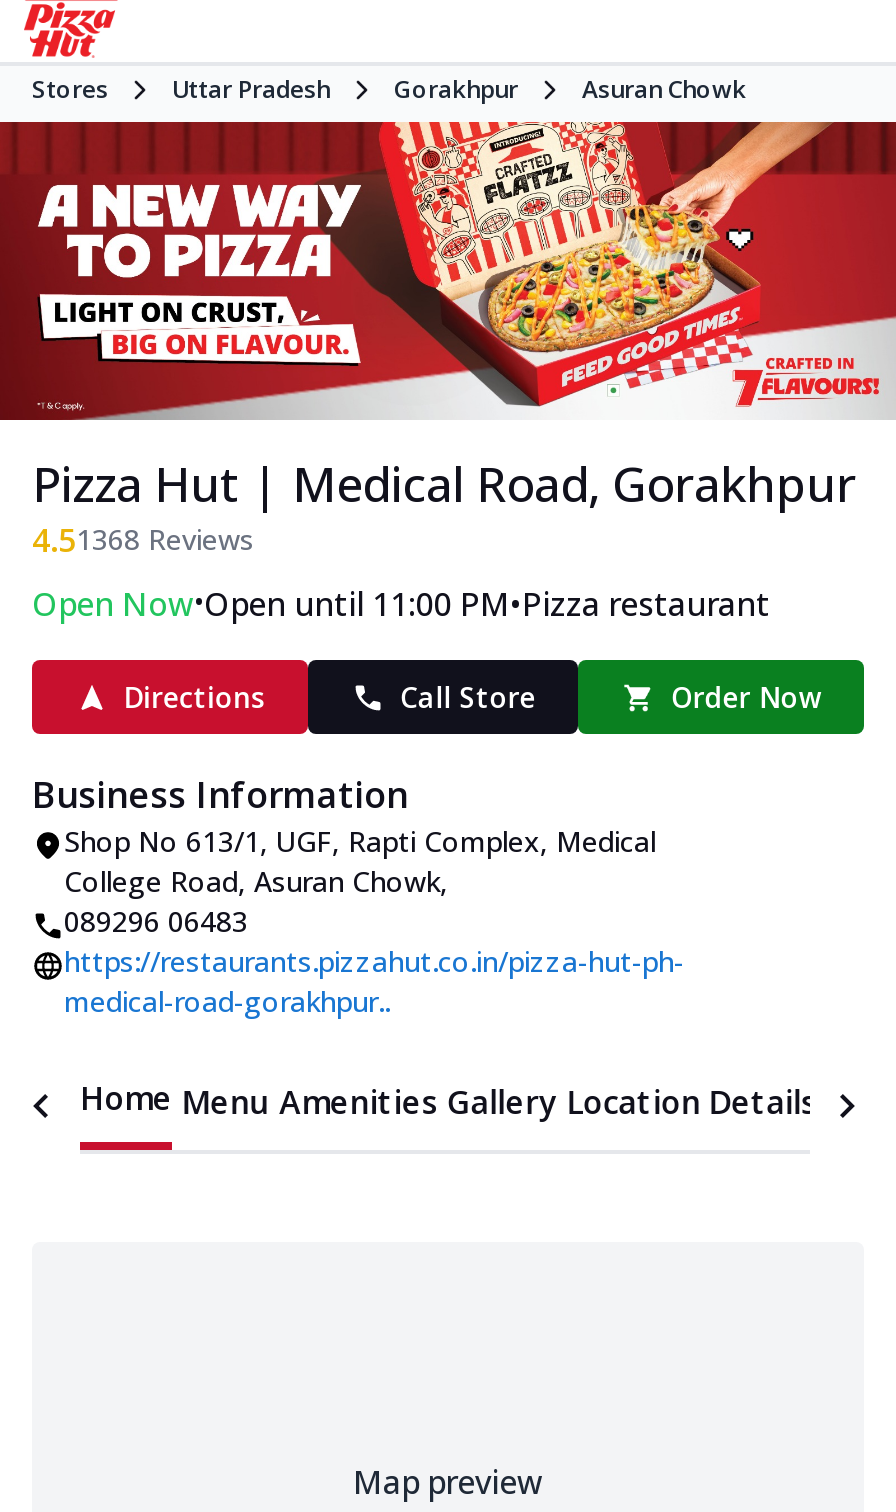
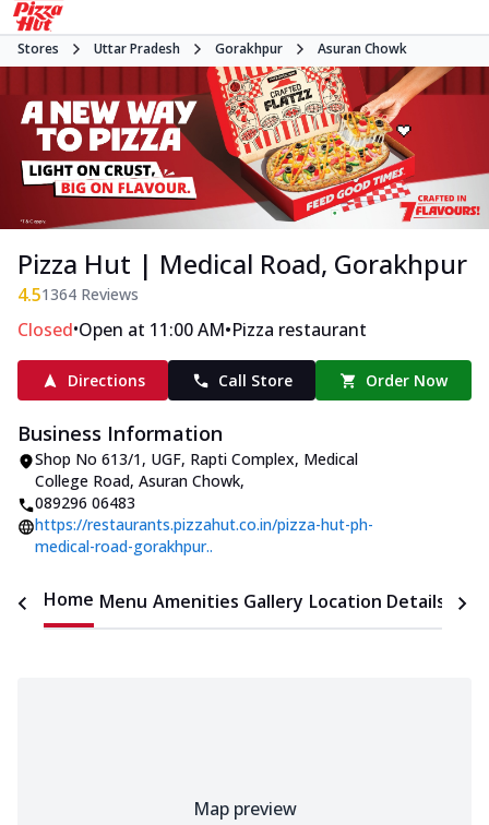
[32,519,770,627] 4.51368 Reviews | Open Now•Open until 11:00 PM•Pizza restaurant -> [17,283,367,342] 4.51364 Reviews | Closed•Open at 11:00 AM•Pizza restaurant

